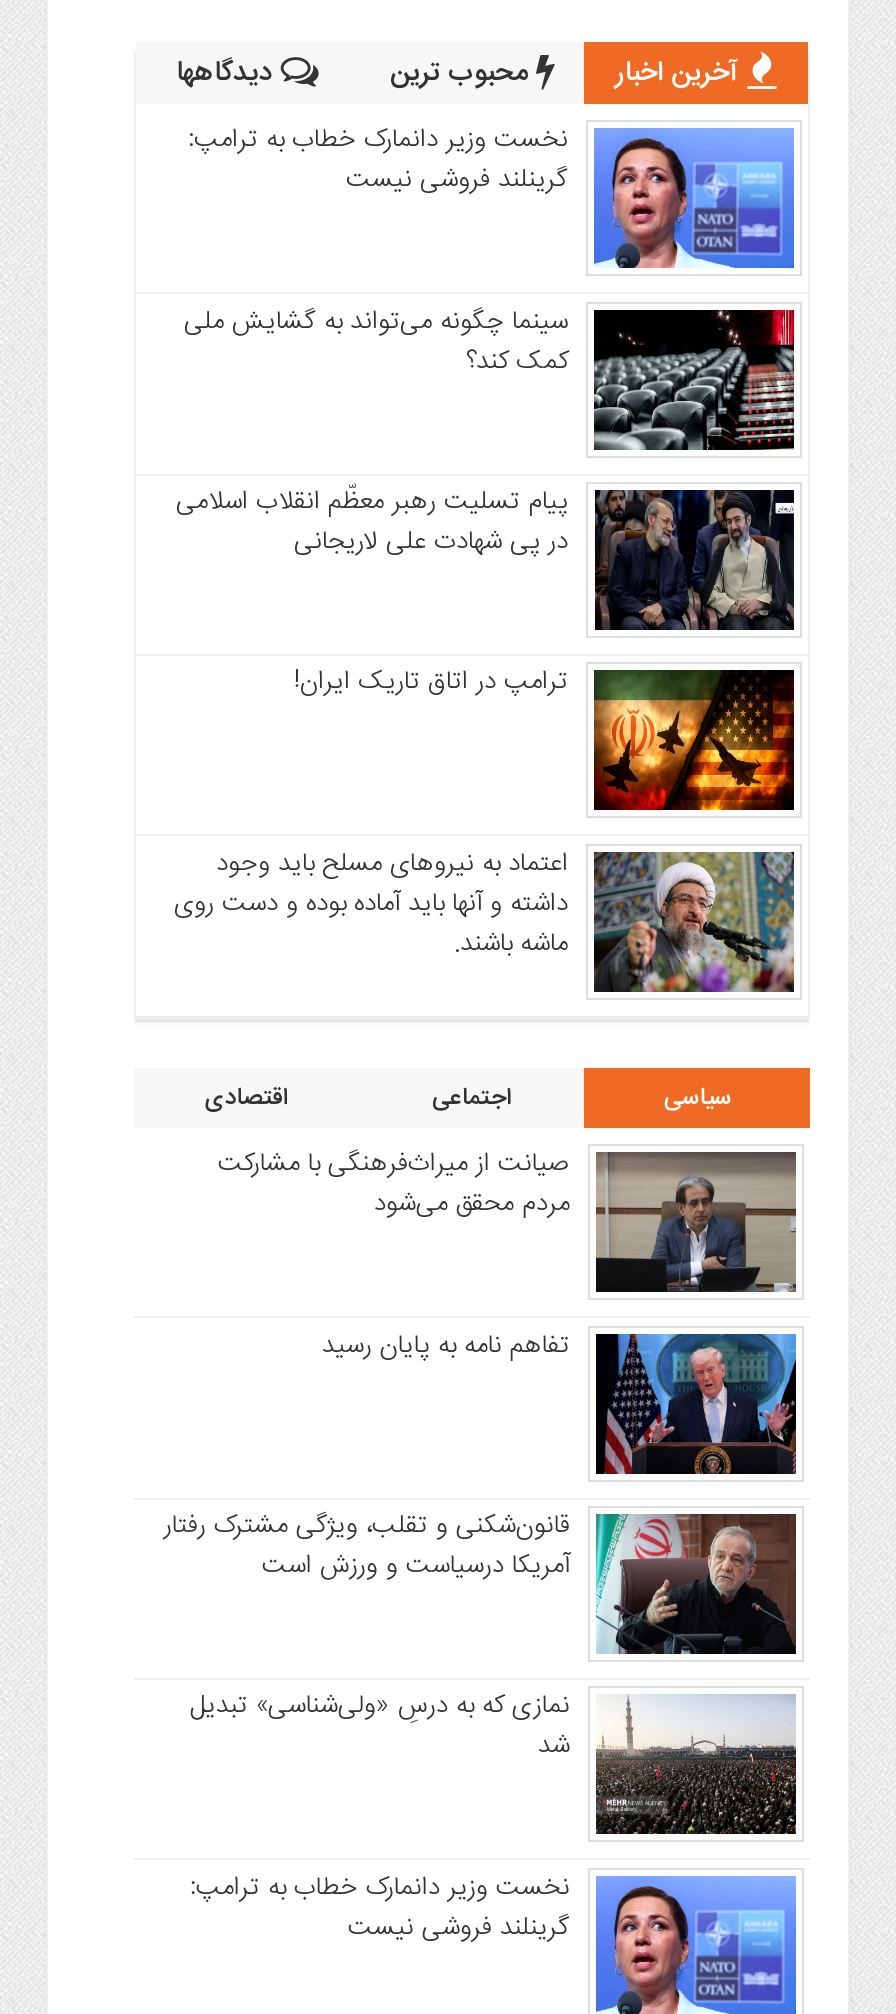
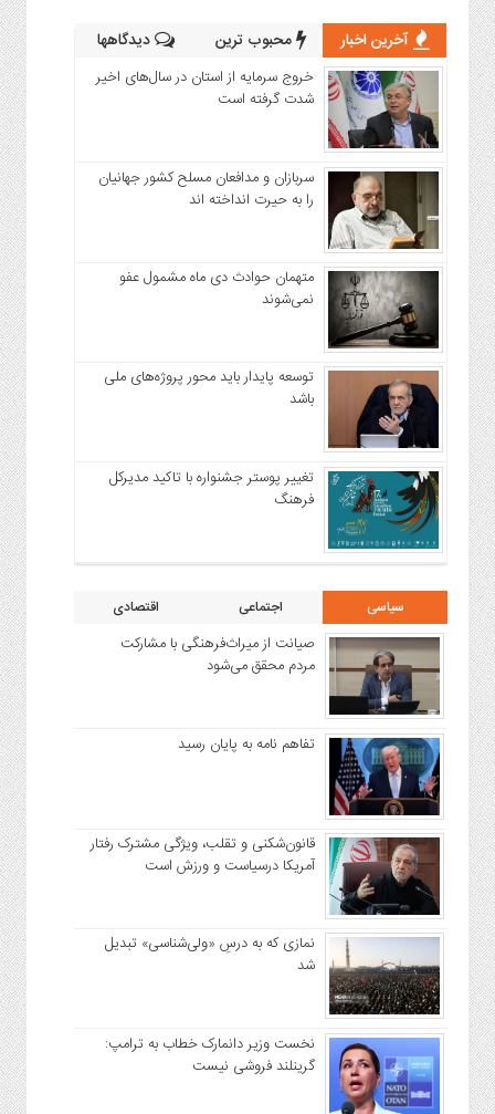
[188,119,796,270] [image] | نخست وزیر دانمارک خطاب به ترامپ: | گرینلند فروشی نیست -> [96,66,440,149] [image] | خروج سرمایه از استان در سال‌های اخیر | شدت گرفته است
[184,299,796,452] [image] | سینما چگونه می‌تواند به گشایش ملی | کمک کند؟ -> [98,166,440,250] [image] | سربازان و مدافعان مسلح کشور جهانیان | را به حیرت انداخته اند
[176,480,796,632] [image] | پیام تسلیت رهبر معظّم انقلاب اسلامی | در پی شهادت علی لاریجانی -> [119,266,439,350] [image] | متهمان حوادث دی ماه مشمول عفو | نمی‌شوند
[294,661,796,812] [image] | ترامپ در اتاق تاریک ایران! -> [104,366,440,449] [image] | توسعه پایدار باید محور پروژه‌های ملی | باشد
[174,842,796,994] [image] | اعتماد به نیروهای مسلح باید وجود | داشته و آنها باید آماده بوده و دست روی | ماشه باشند. -> [109,466,440,550] [image] | تغییر پوستر جشنواره با تاکید مدیرکل | فرهنگ

